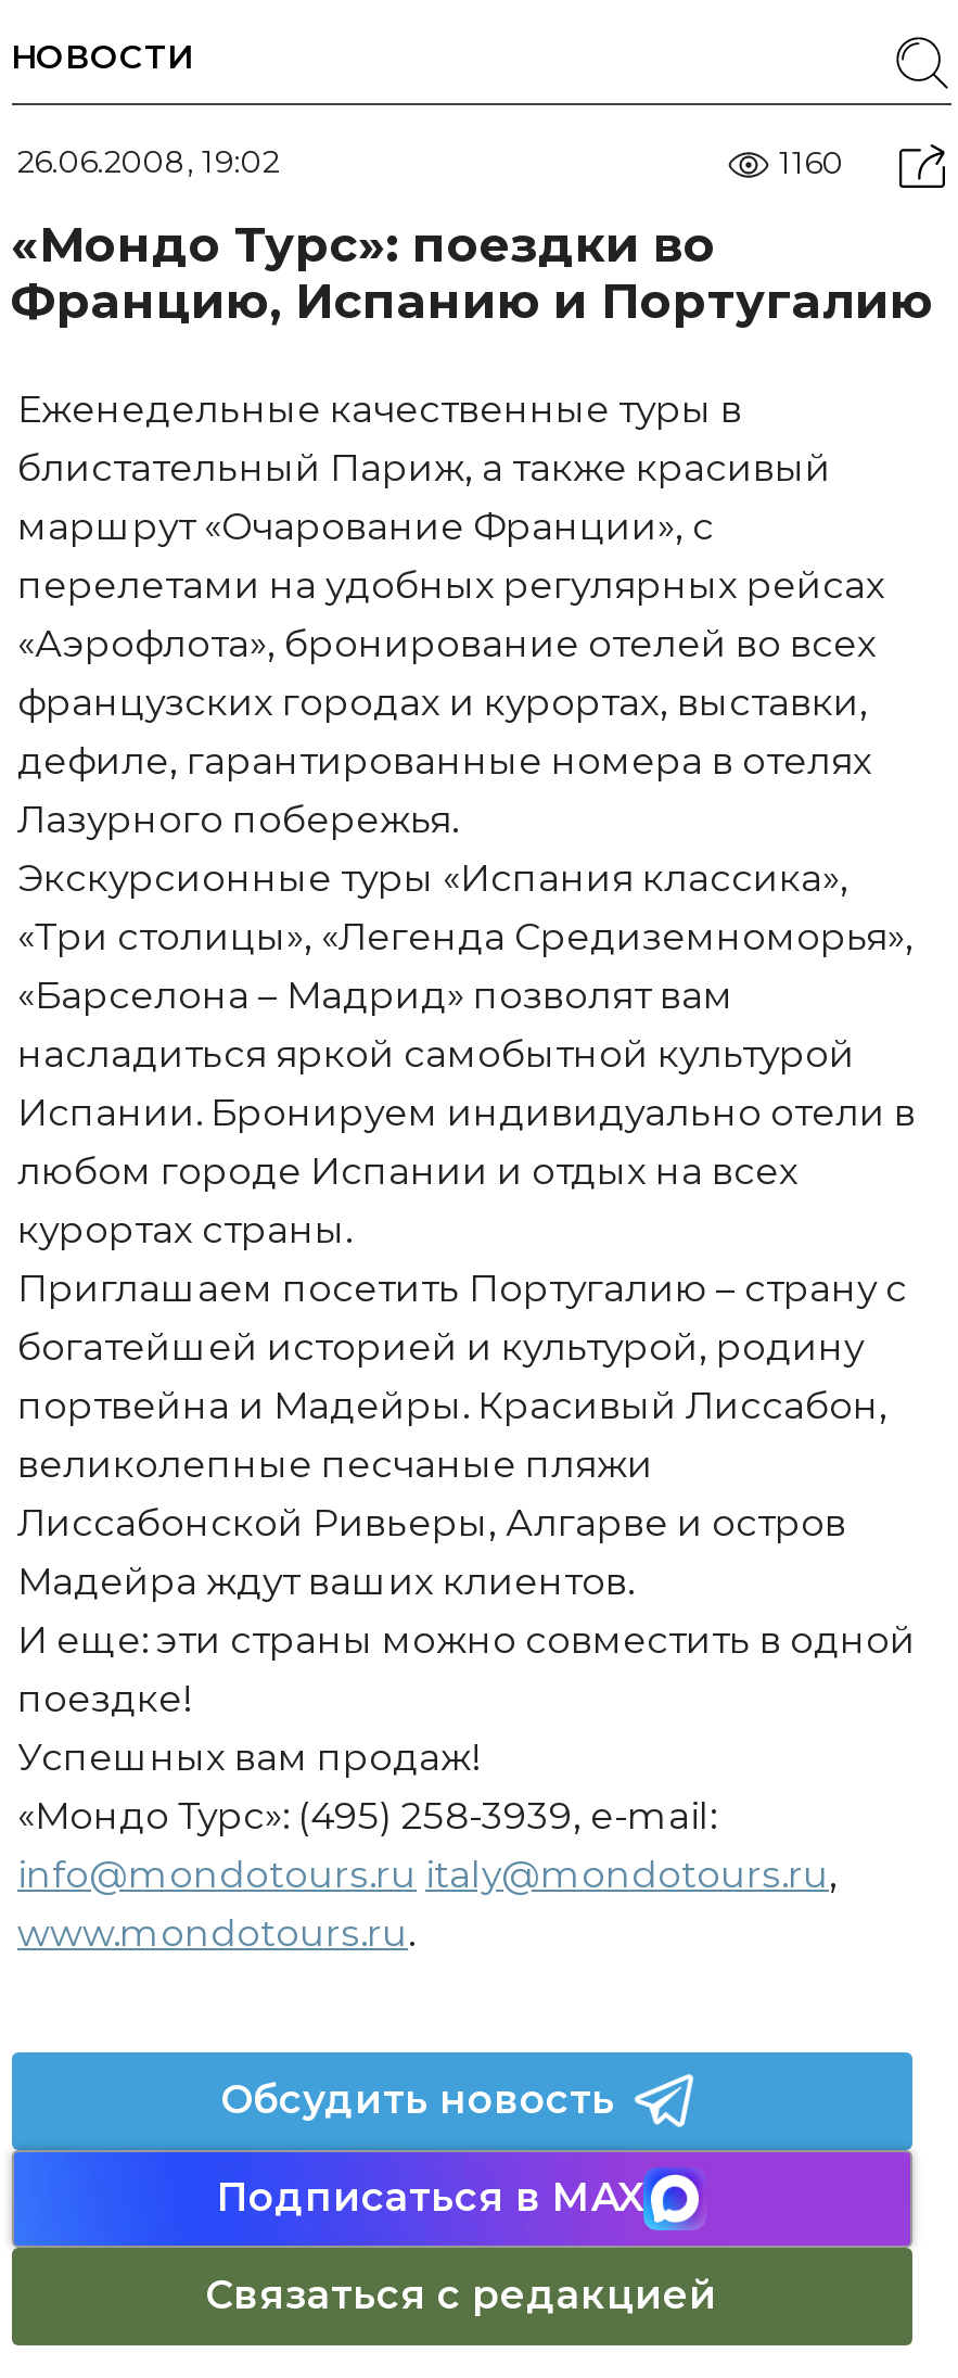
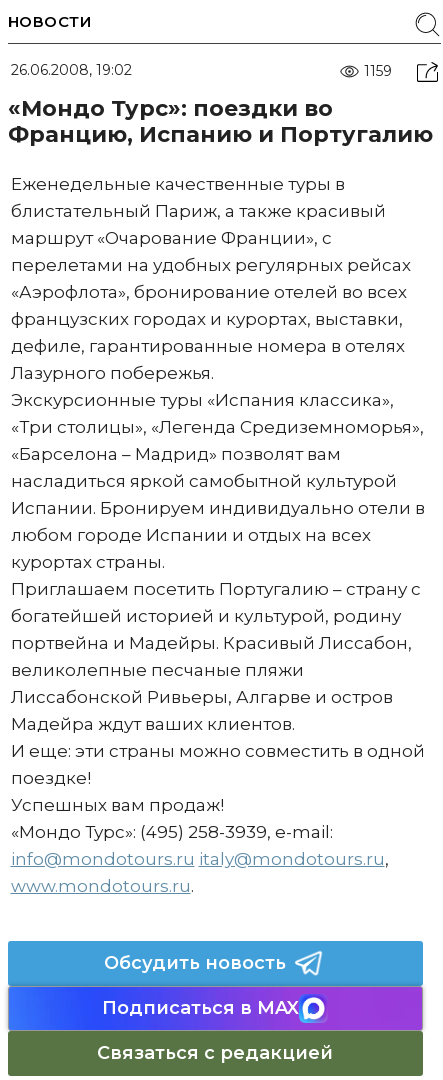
[770,144,844,183] 1160 -> [359,62,391,80] 1159

